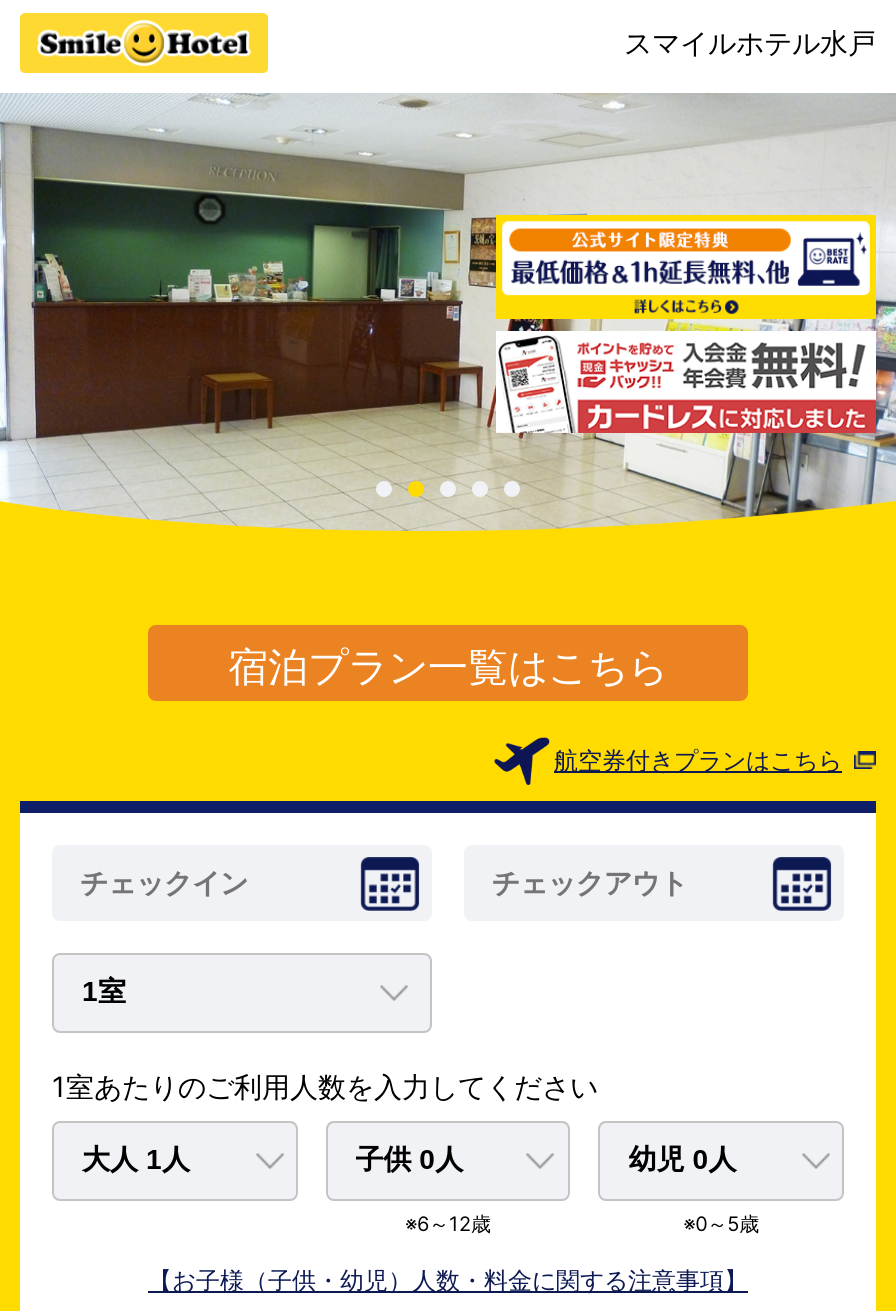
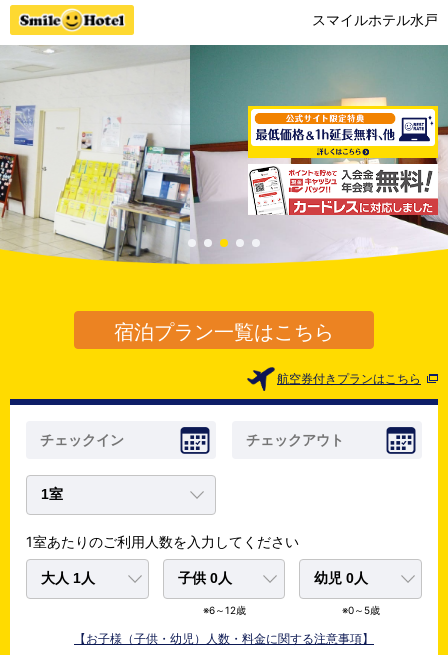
[6,95,890,531] [image] -> [3,45,445,264] [image]

